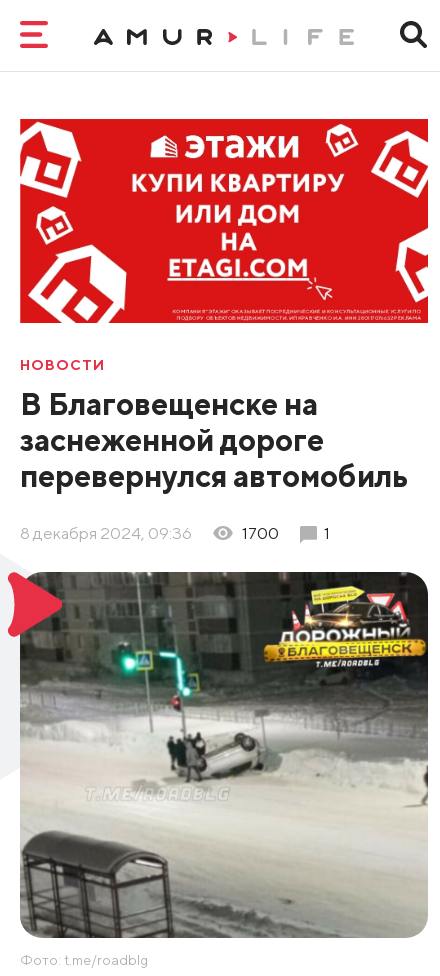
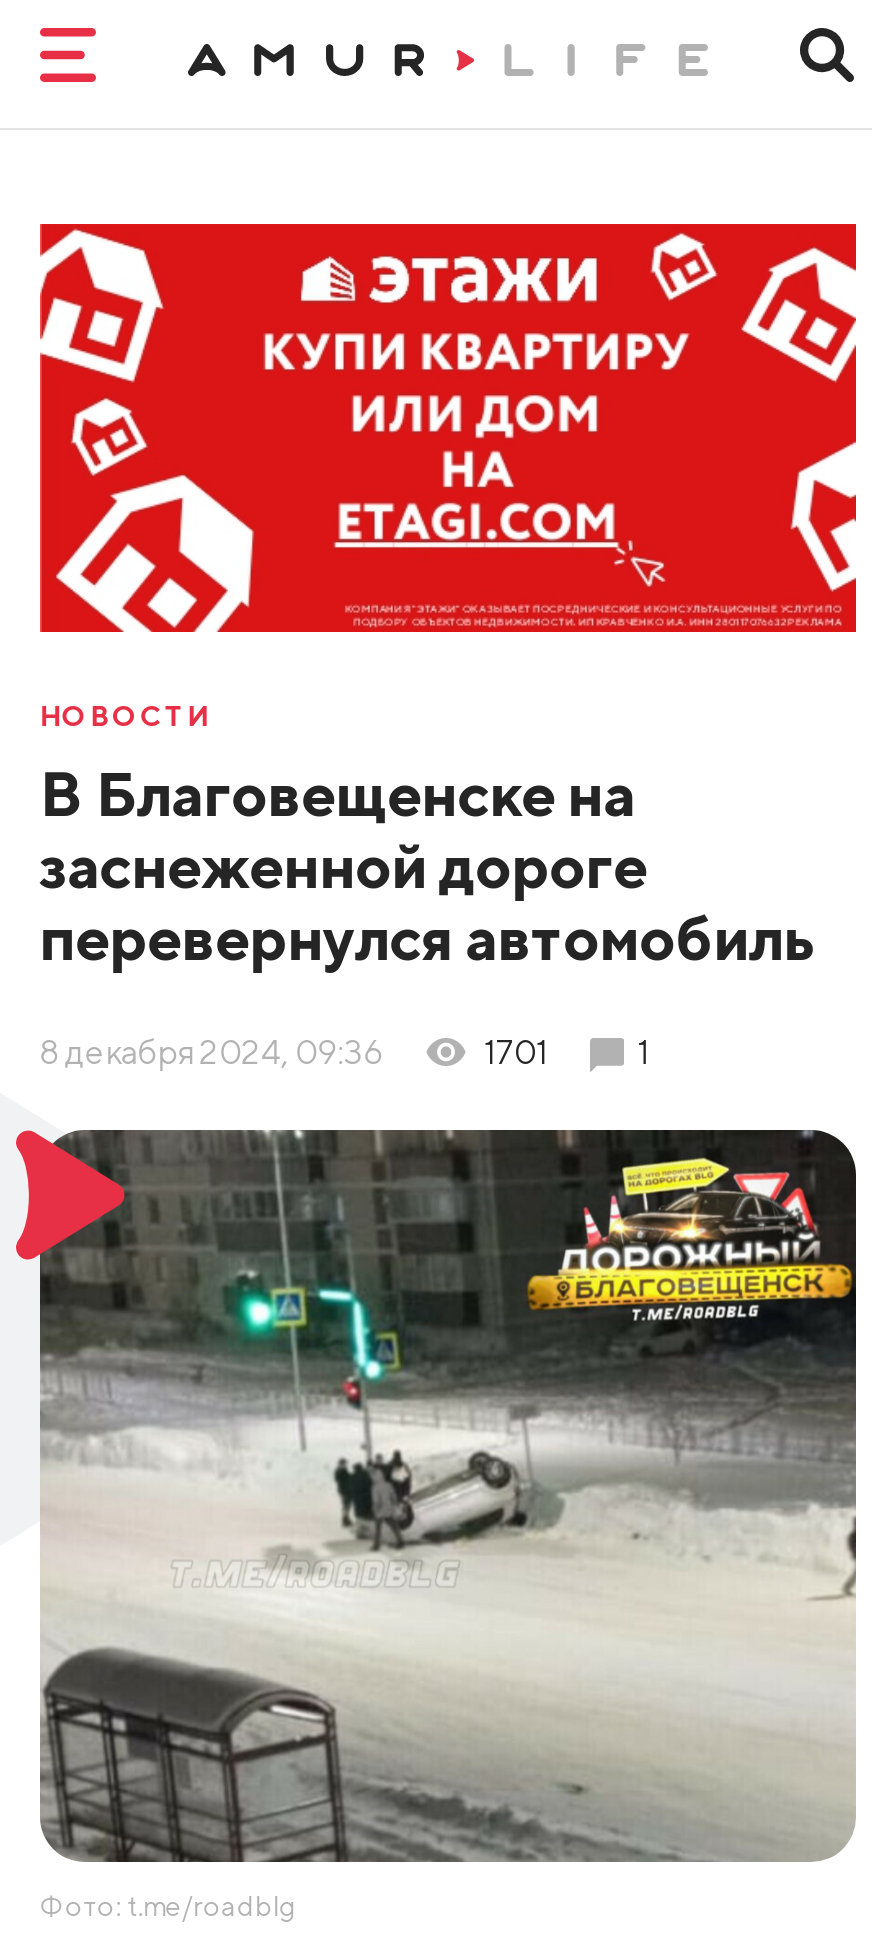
[242,523,279,543] 1700 -> [484,1032,548,1072] 1701

